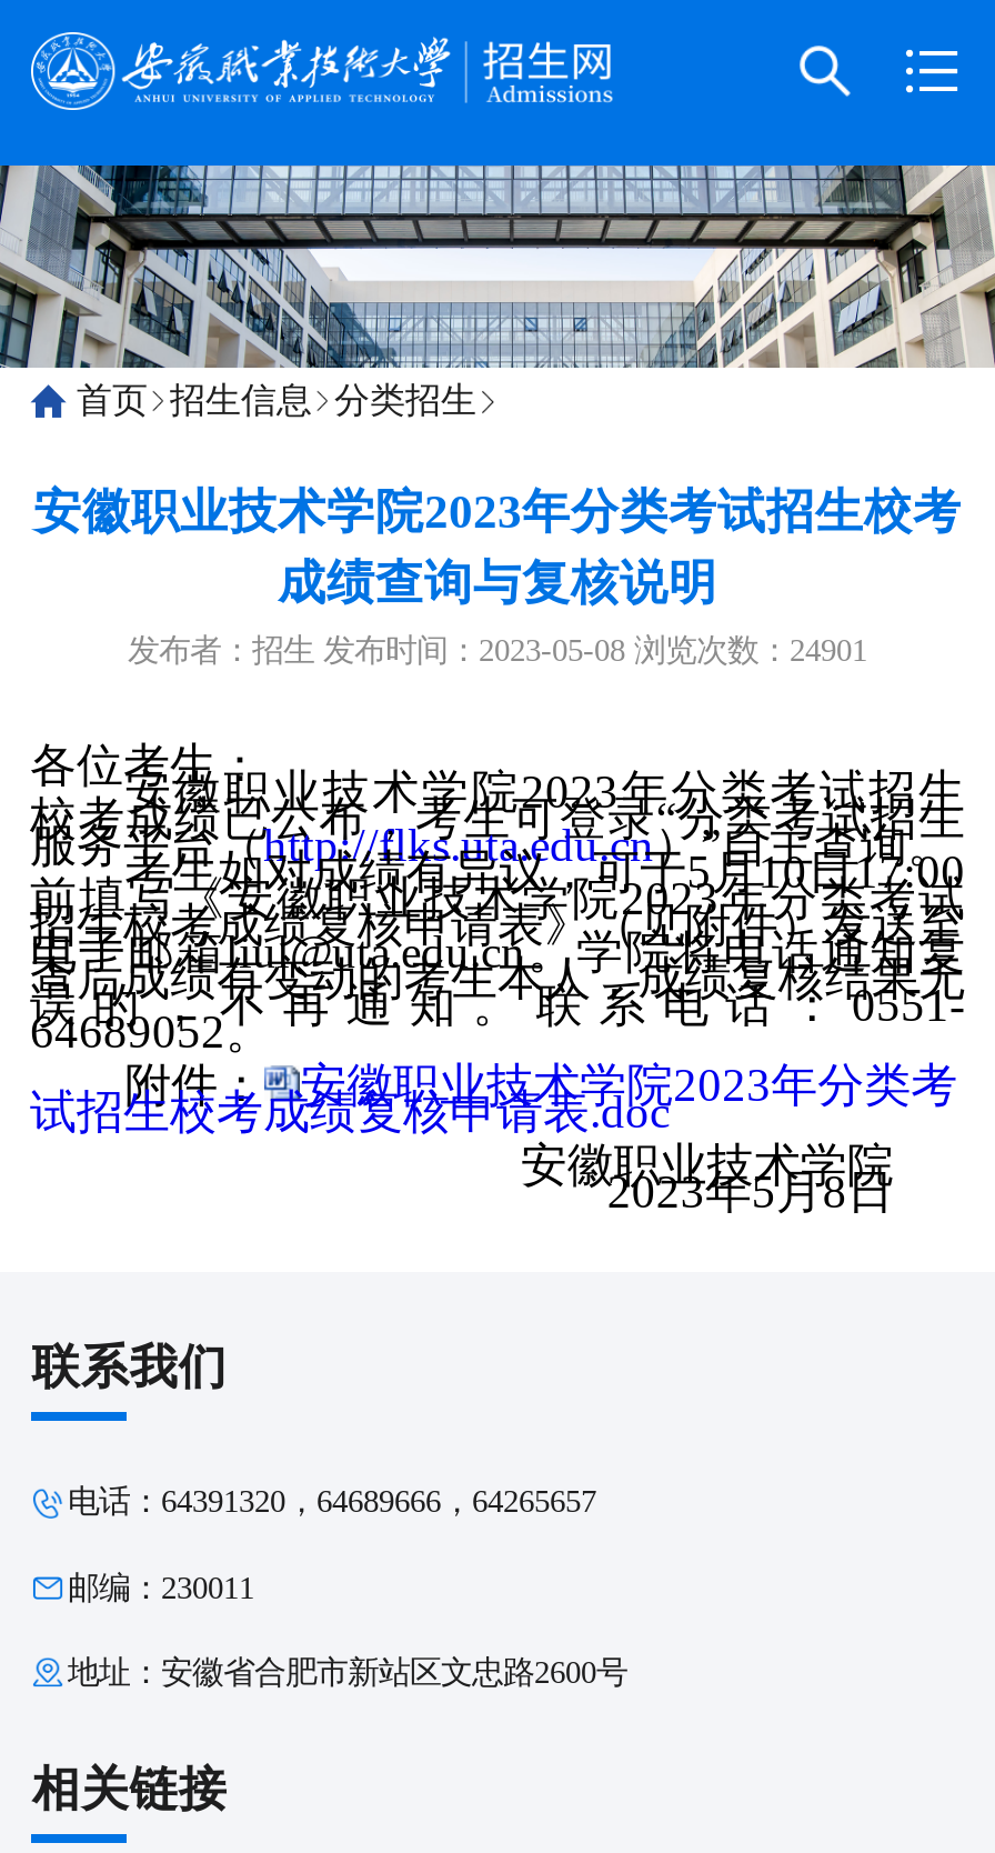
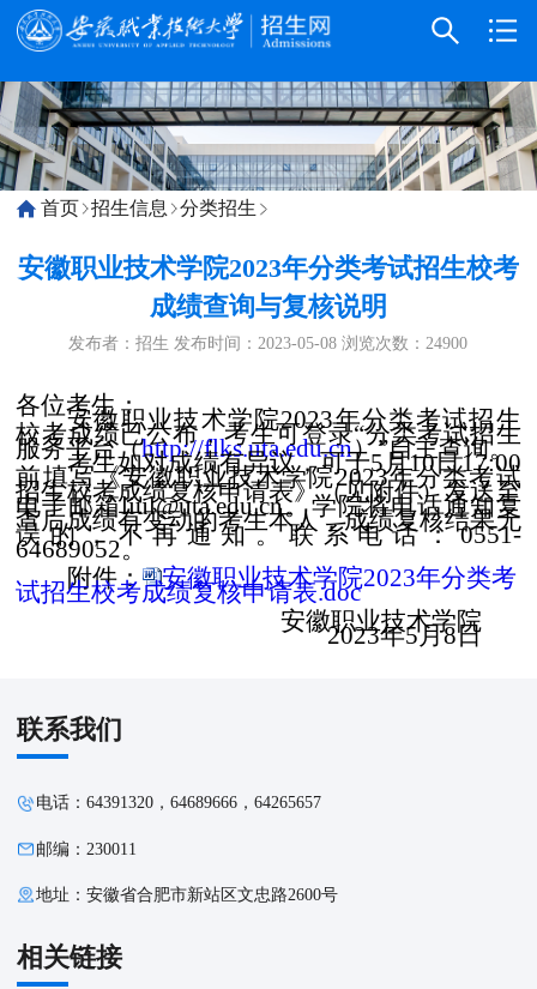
[128,632,867,668] 发布者：招生 发布时间：2023-05-08 浏览次数：24901 -> [69,333,468,352] 发布者：招生 发布时间：2023-05-08 浏览次数：24900

